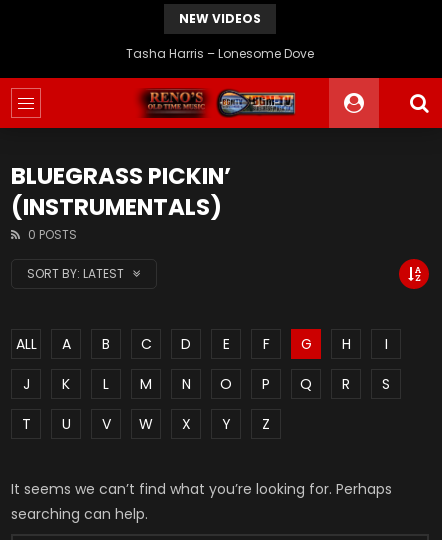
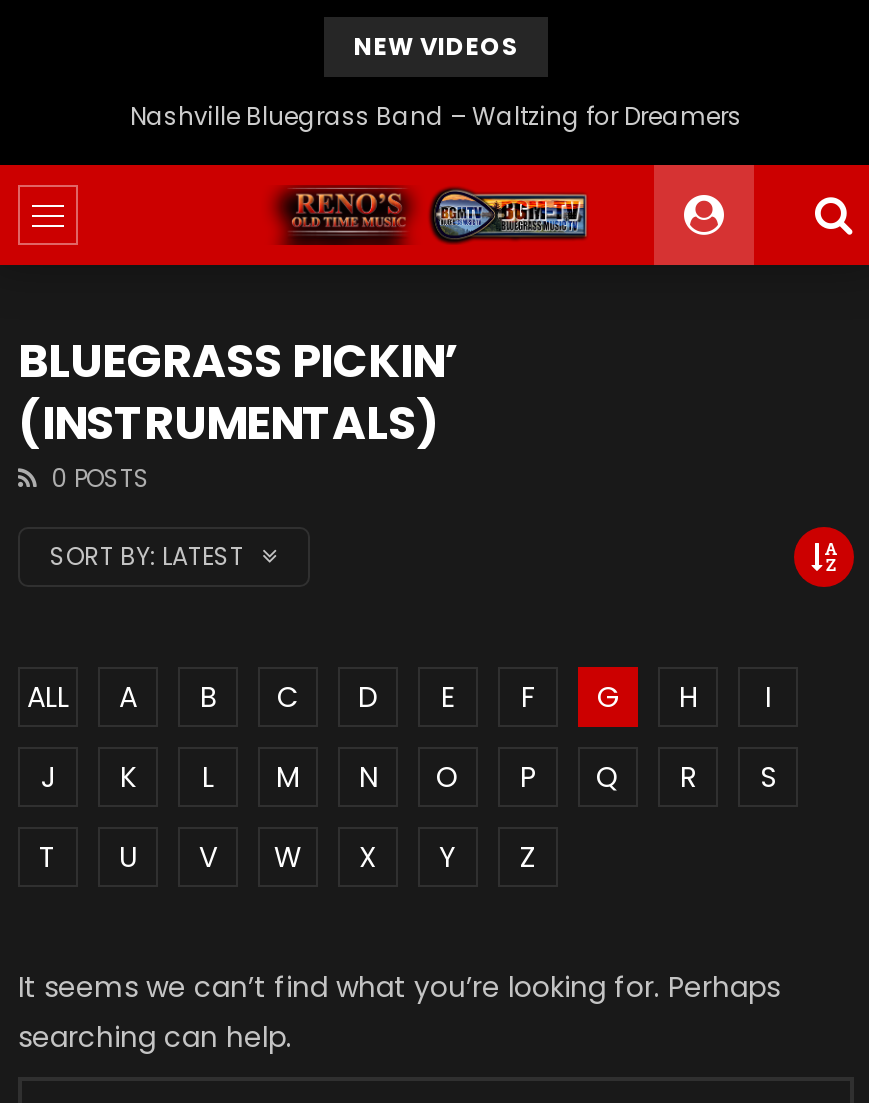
[126,45,314,62] Tasha Harris – Lonesome Dove -> [130,99,742,133] Nashville Bluegrass Band – Waltzing for Dreamers

